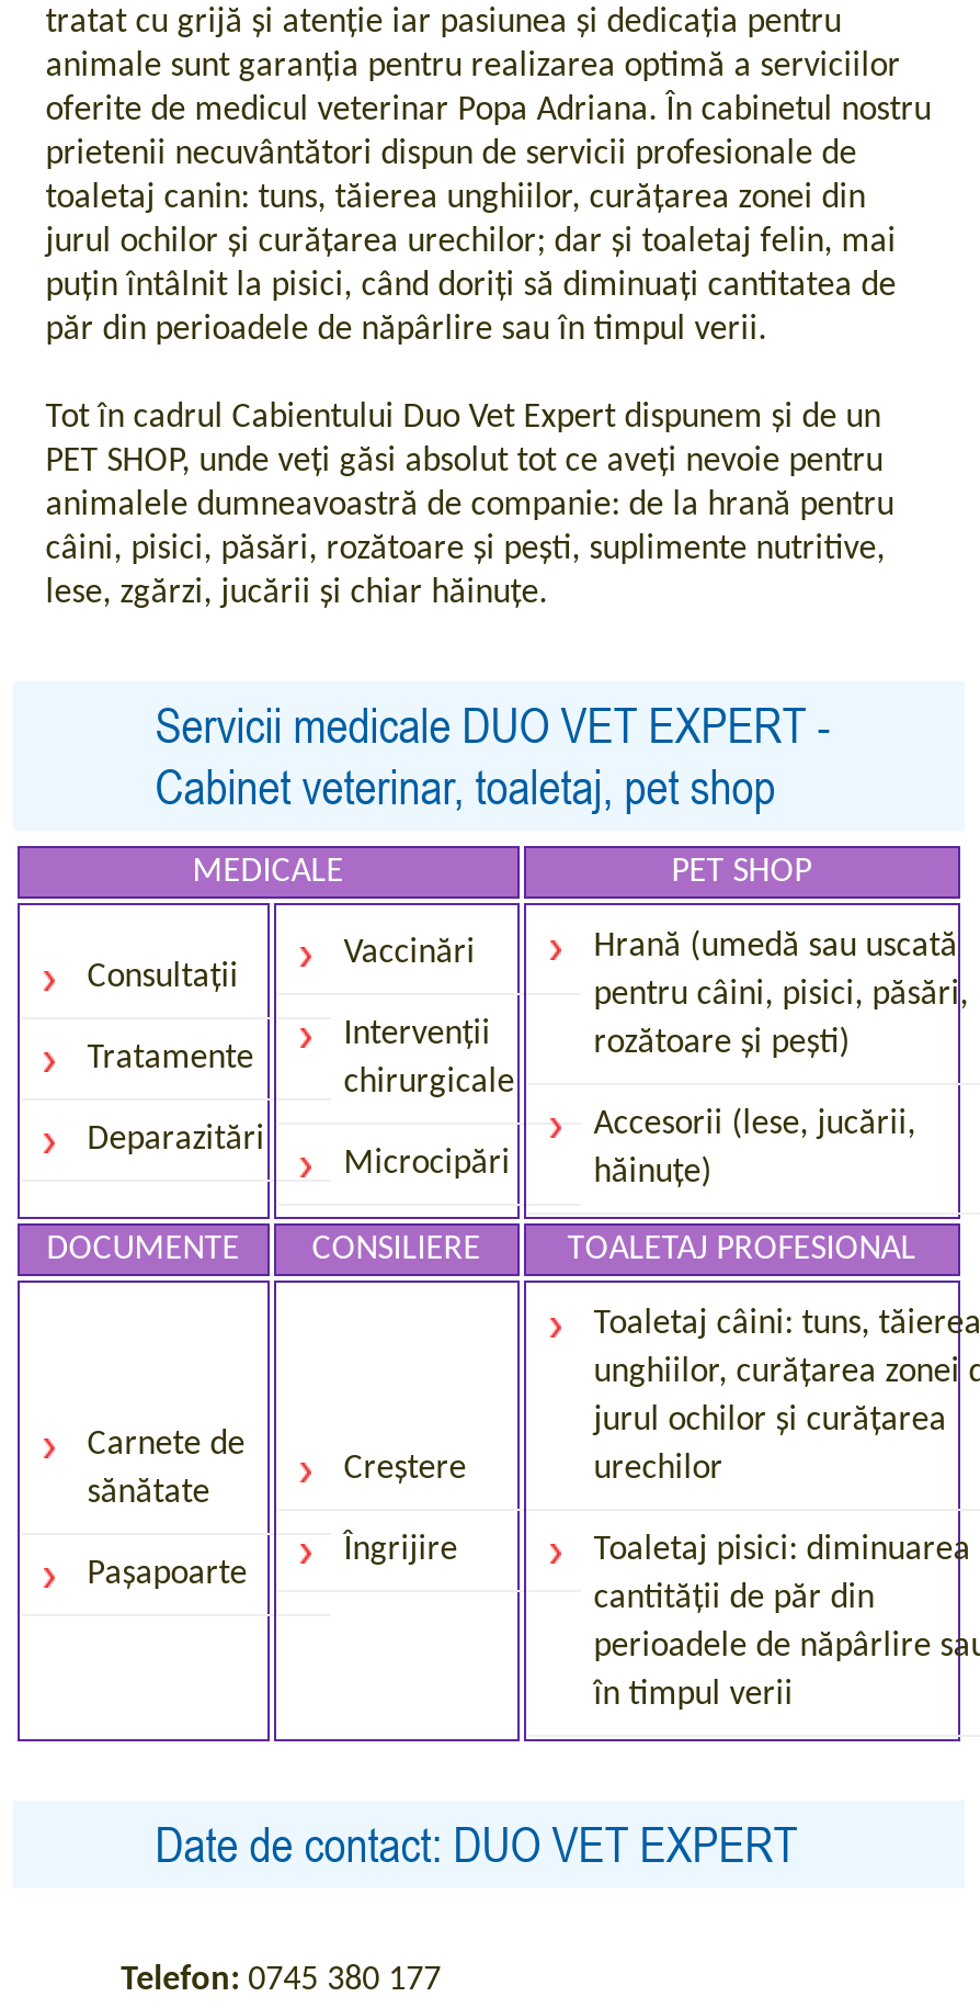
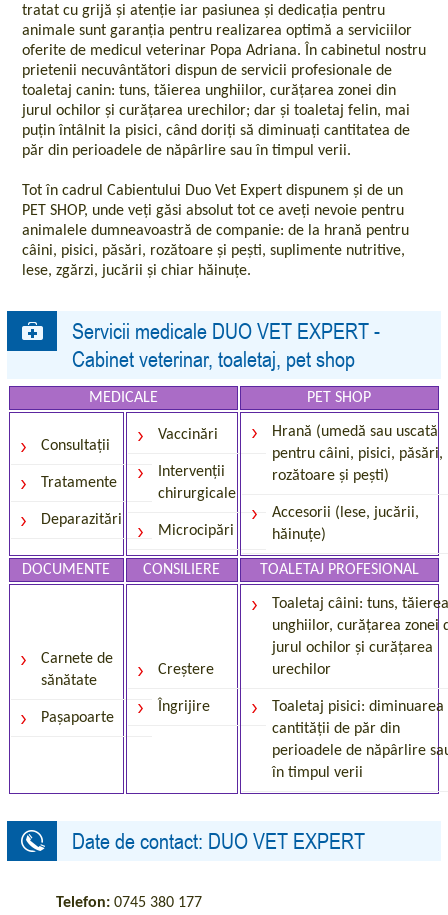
none -> [6,310,58,352] [image]
none -> [6,820,58,862] [image]

